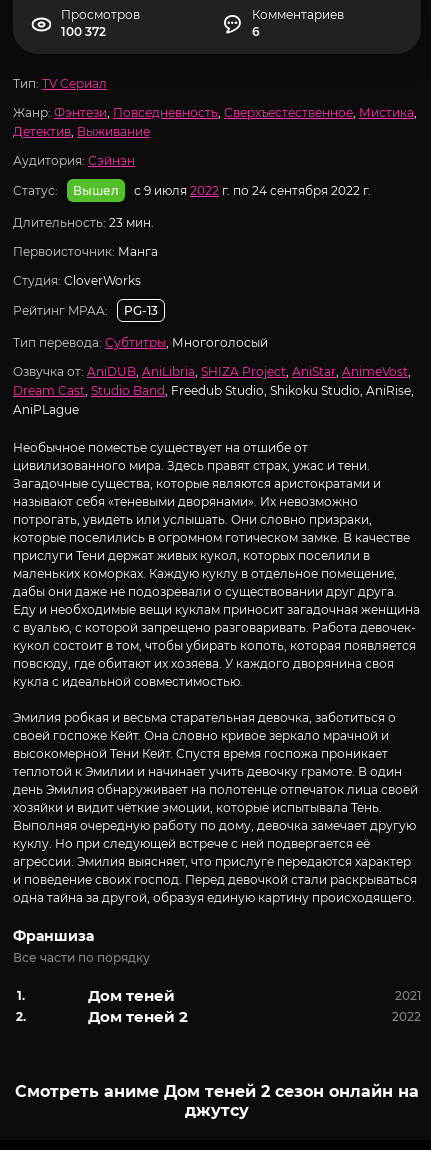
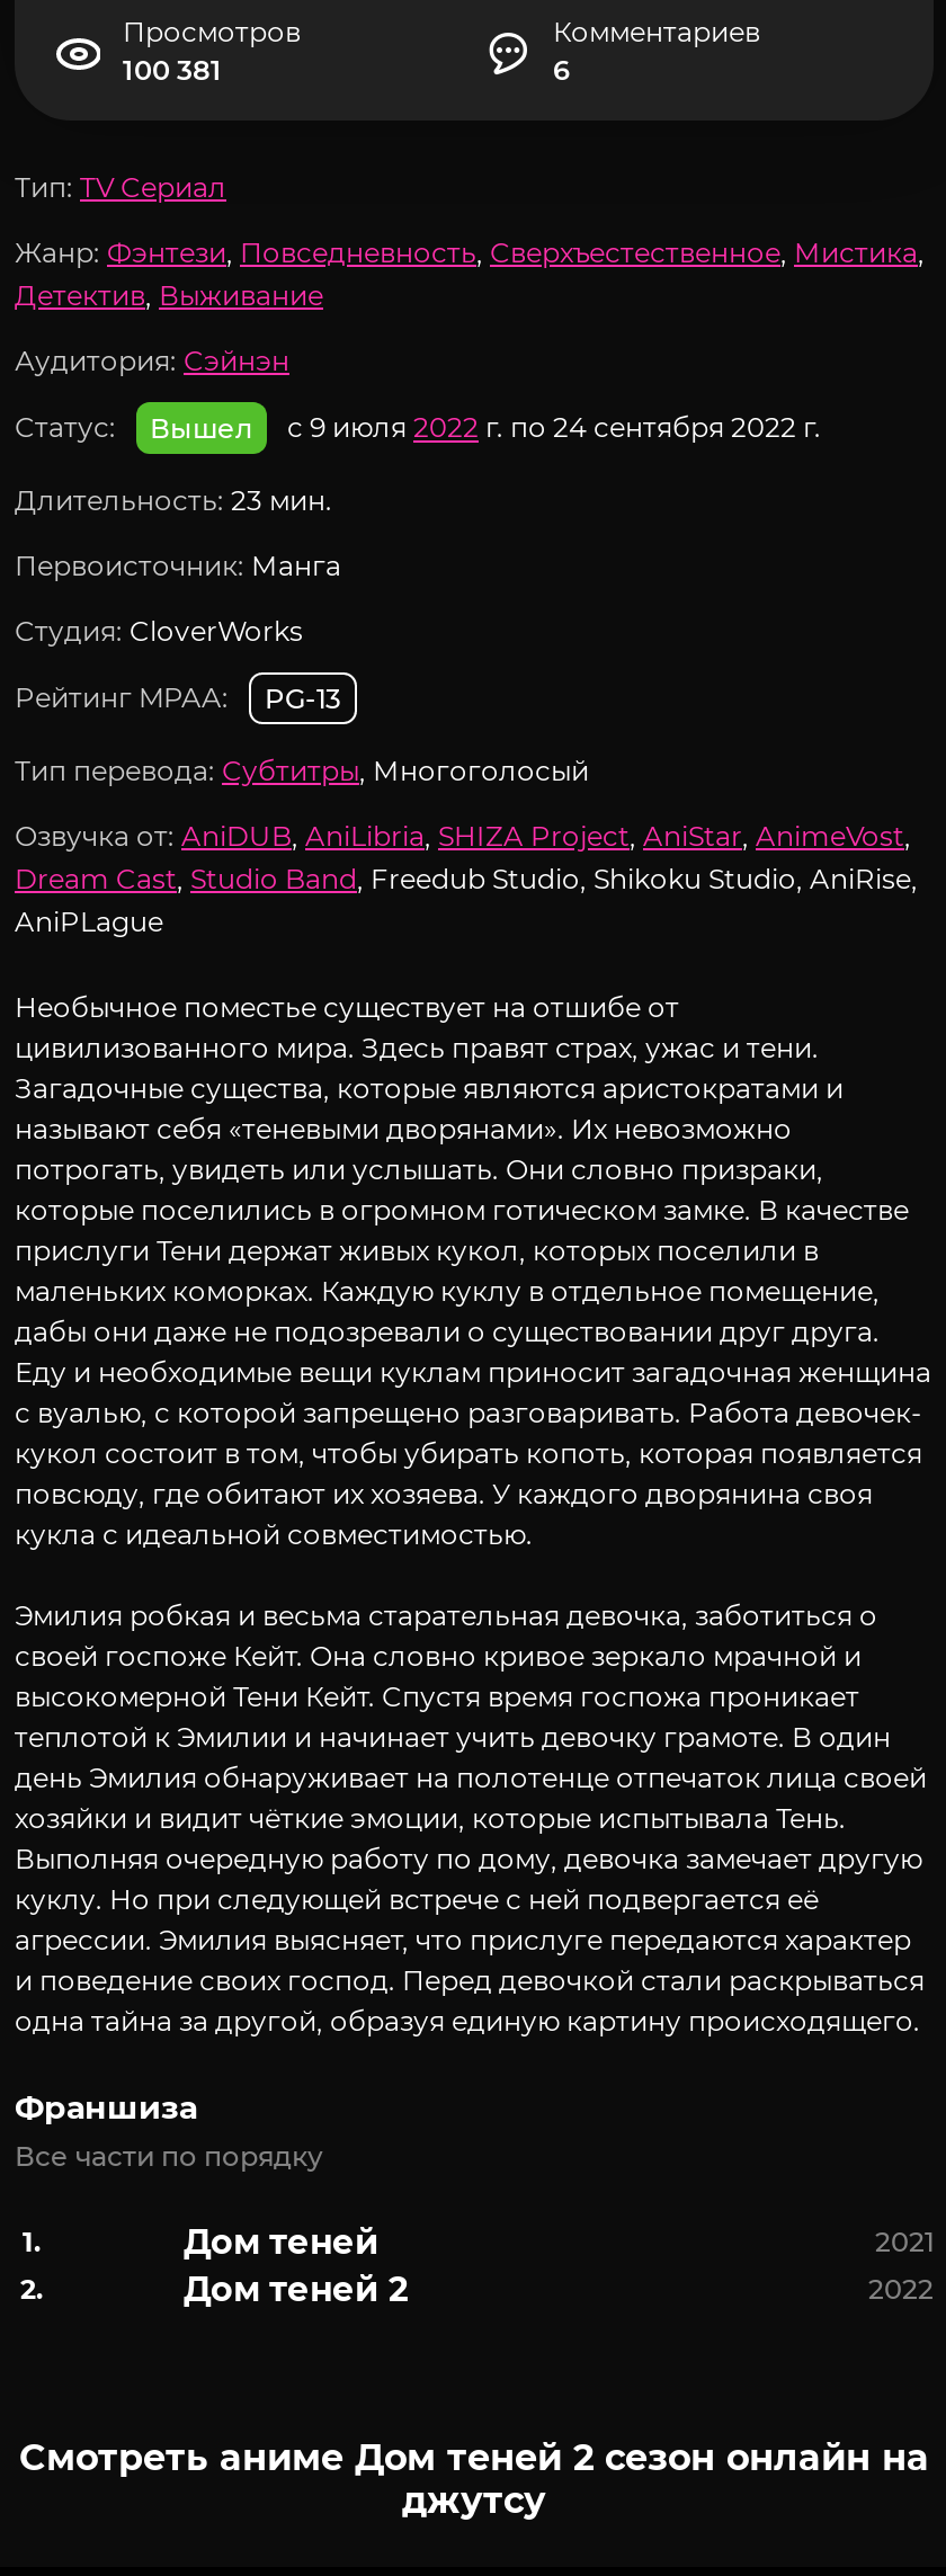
[61,24,106,39] 100 372 -> [123,53,222,87] 100 381

